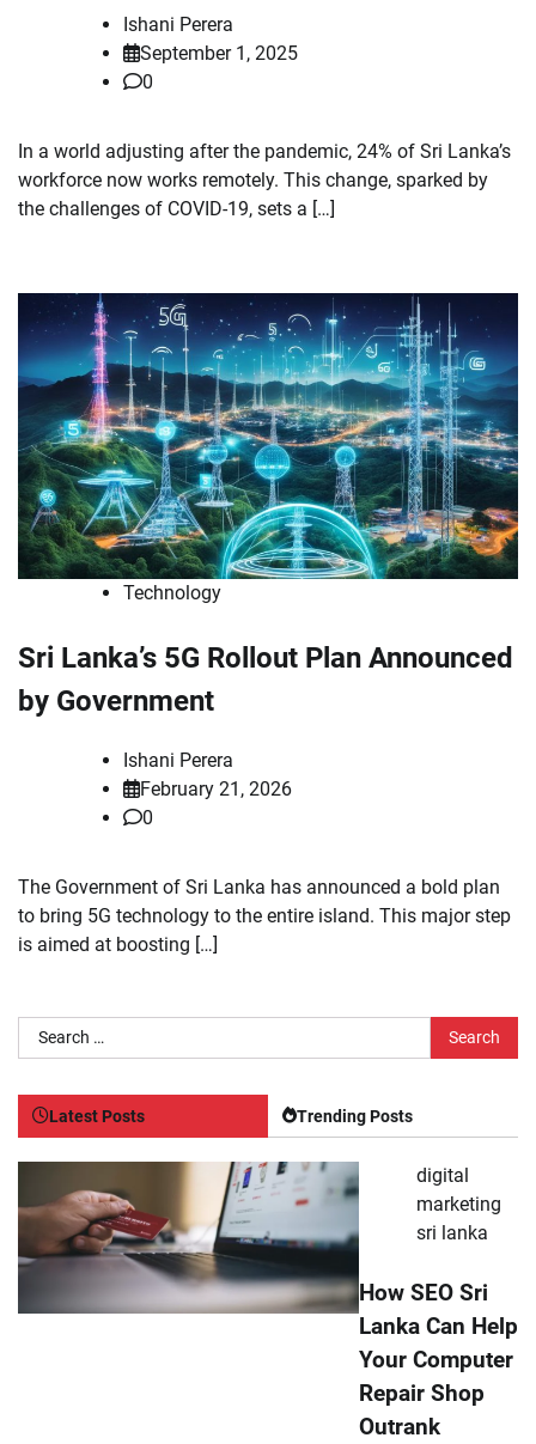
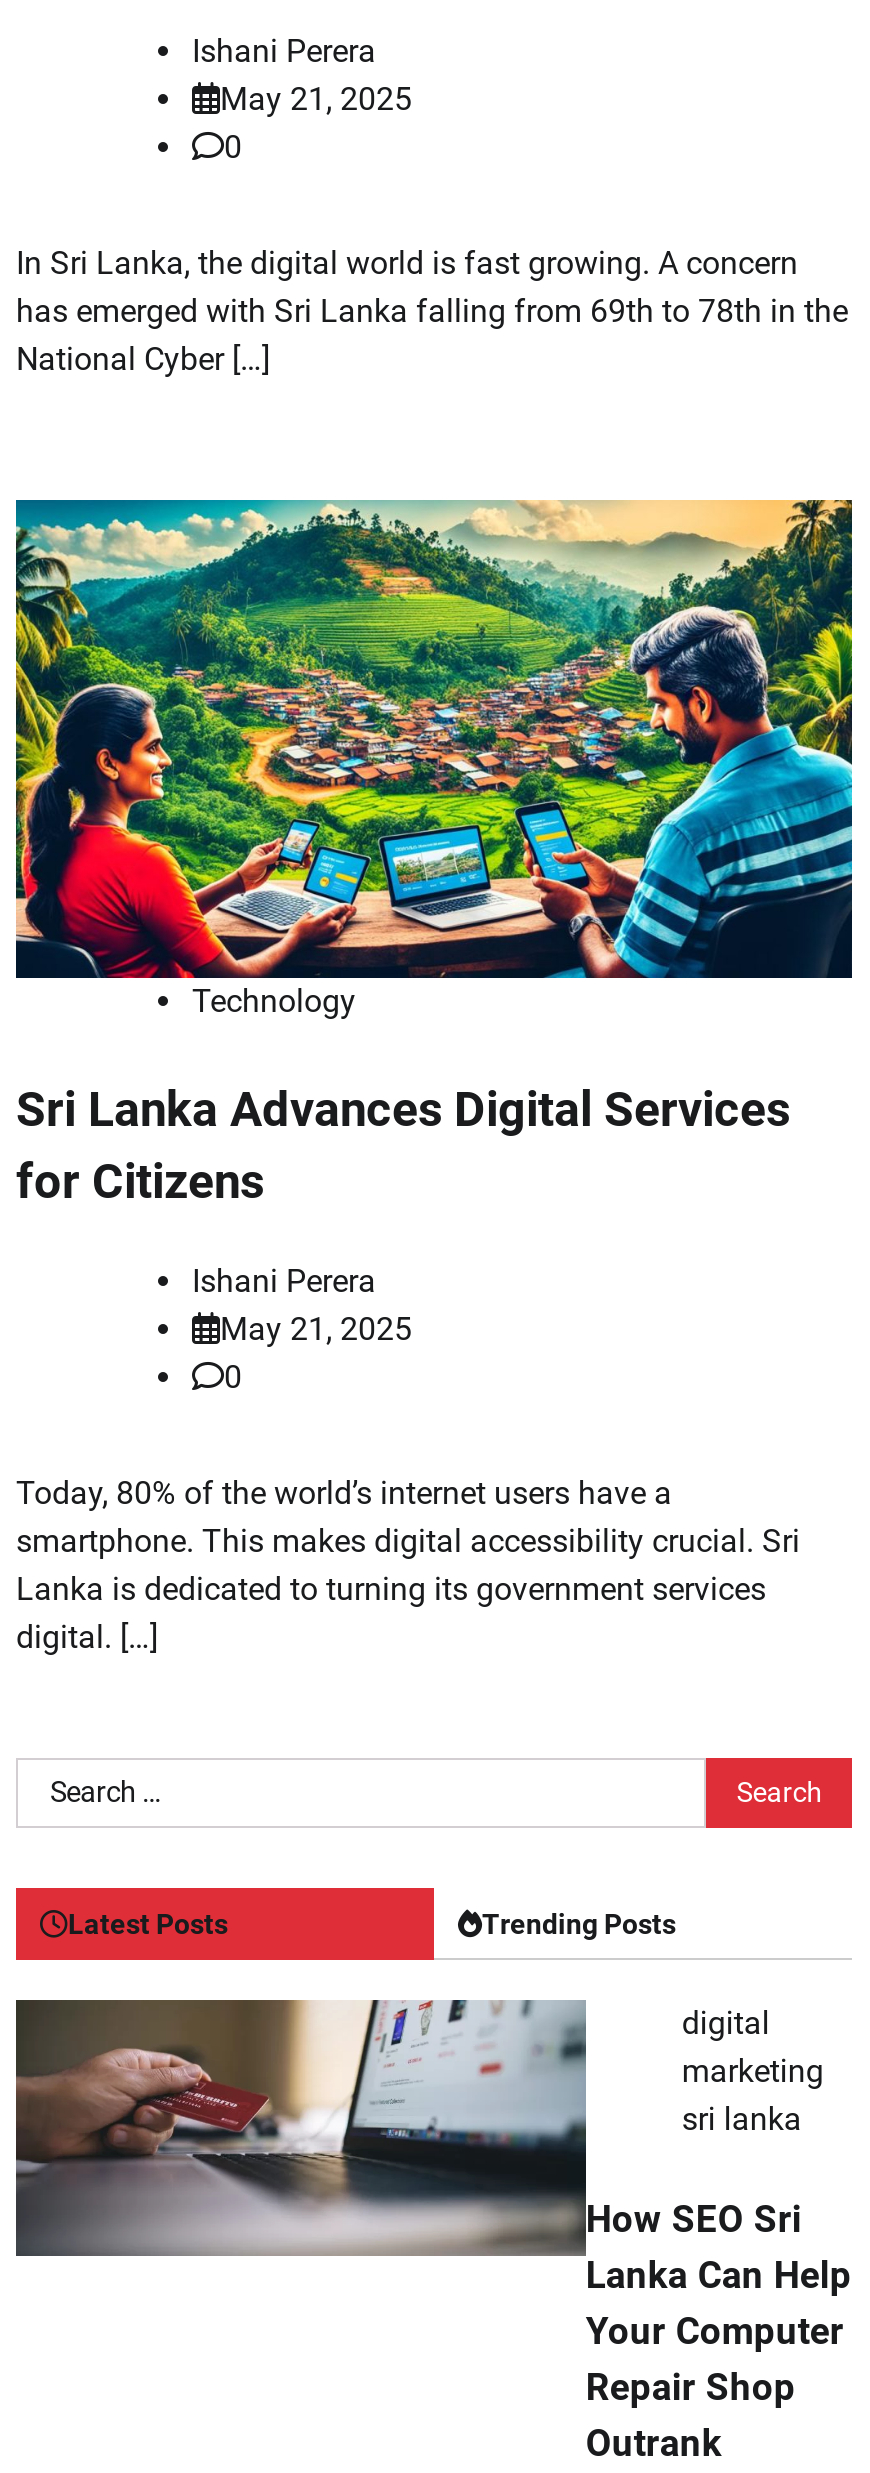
[140,42,298,64] September 1, 2025 -> [220,81,412,119] May 21, 2025
[18,140,511,220] In a world adjusting after the pandemic, 24% of Sri Lanka’s | workforce now works remotely. This change, sparked by | the challenges of COVID-19, sets a […] -> [16,245,848,379] In Sri Lanka, the digital world is fast growing. A concern | has emerged with Sri Lanka falling from 69th to 78th in the | National Cyber […]
[17,292,519,580] [image] -> [14,497,854,981] [image]
[18,641,513,718] Sri Lanka’s 5G Rollout Plan Announced | by Government -> [16,1082,790,1210] Sri Lanka Advances Digital Services | for Citizens
[140,777,292,800] February 21, 2026 -> [220,1310,412,1348] May 21, 2025
[18,875,511,956] The Government of Sri Lanka has announced a bold plan | to bring 5G technology to the entire island. This major step | is aimed at boosting […] -> [16,1474,800,1656] Today, 80% of the world’s internet users have a | smartphone. This makes digital accessibility crucial. Sri | Lanka is dedicated to turning its government services | digital. […]

